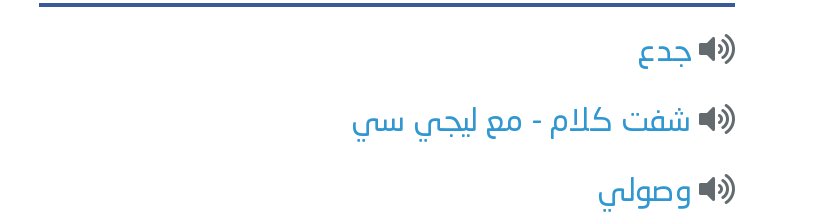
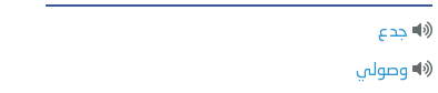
[351,107,691,139] شفت كلام - مع ليجي سي -> none

